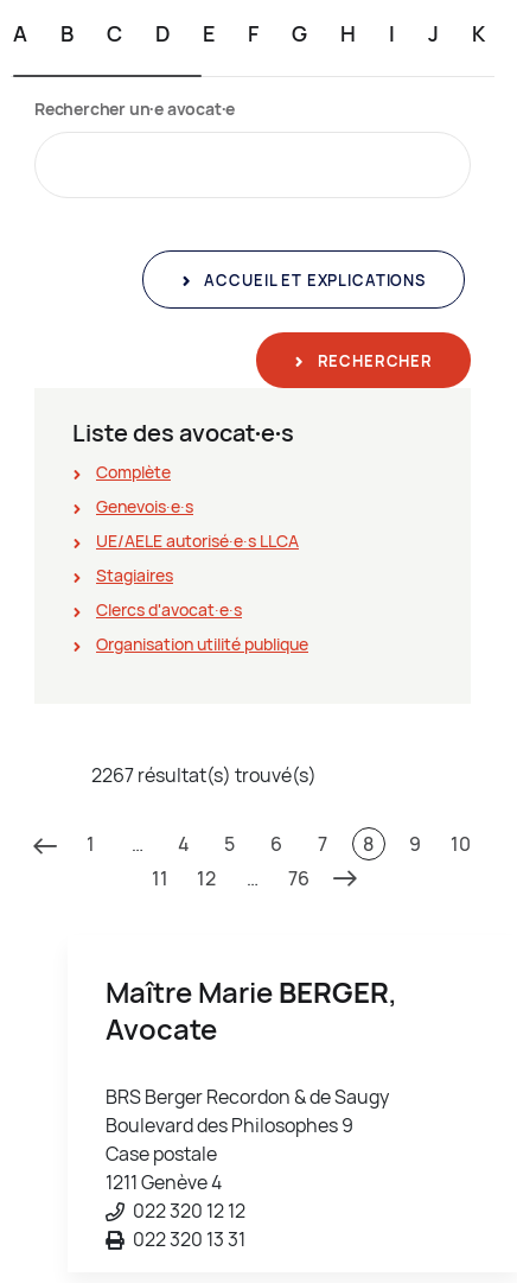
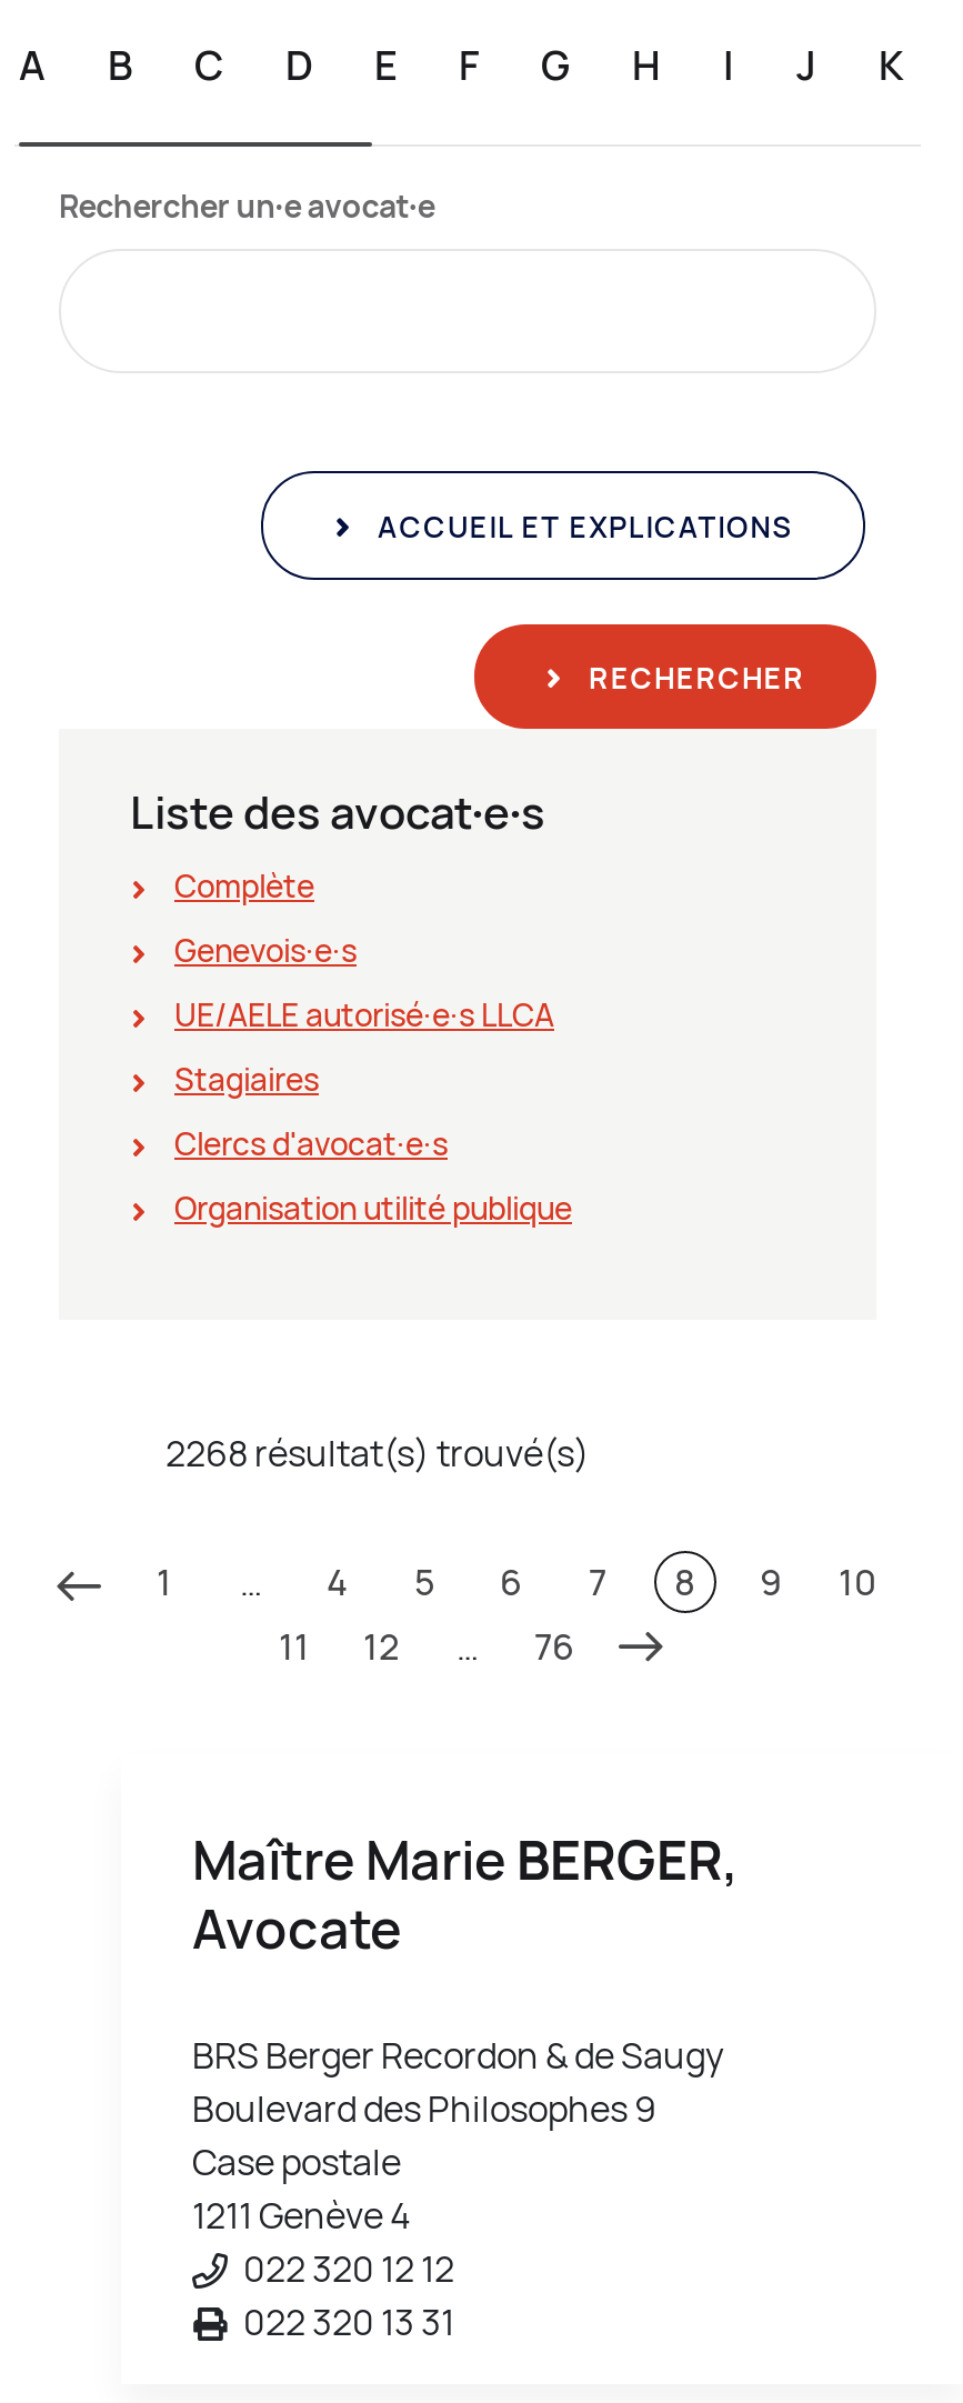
[91,762,317,788] 2267 résultat(s) trouvé(s) -> [165,1428,590,1477] 2268 résultat(s) trouvé(s)

